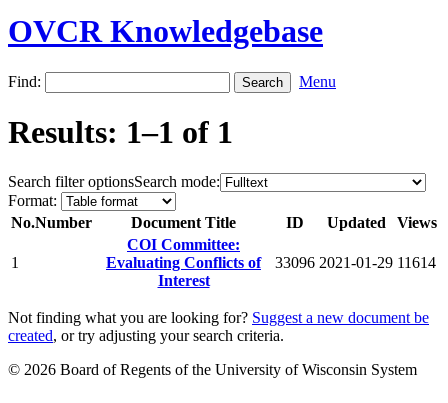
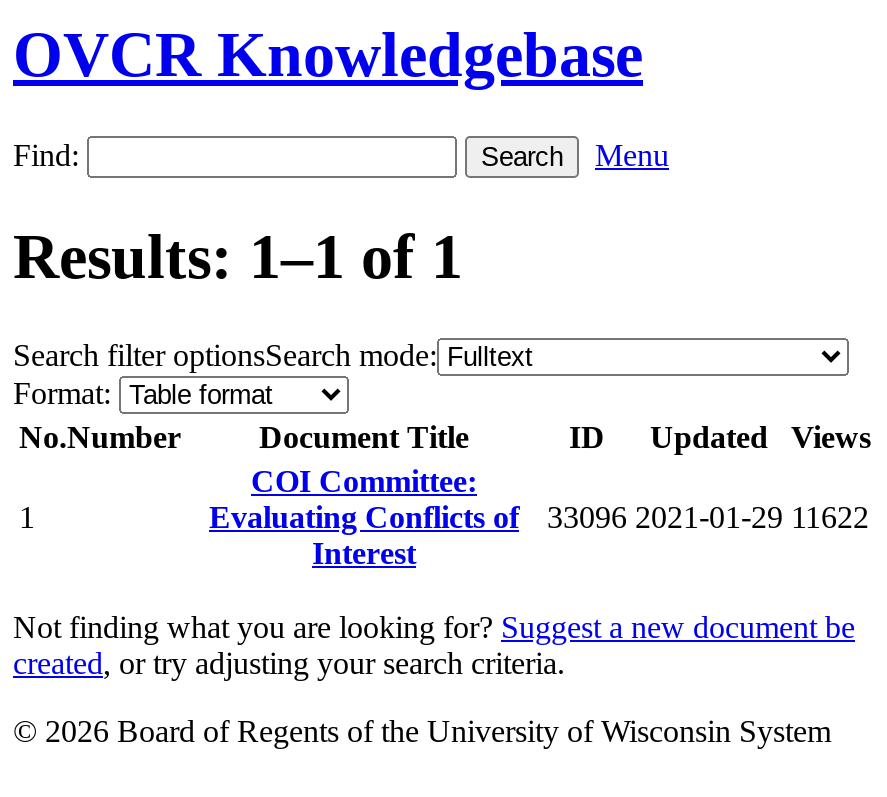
[106,254,436,271] Evaluating Conflicts of 33096 2021-01-29 11614 -> [209,500,869,534] Evaluating Conflicts of 33096 2021-01-29 11622

